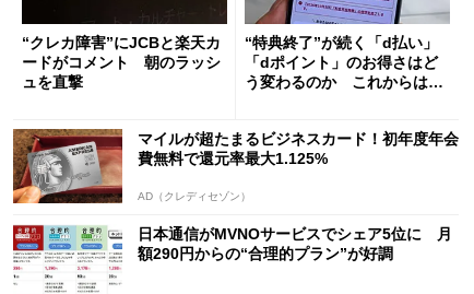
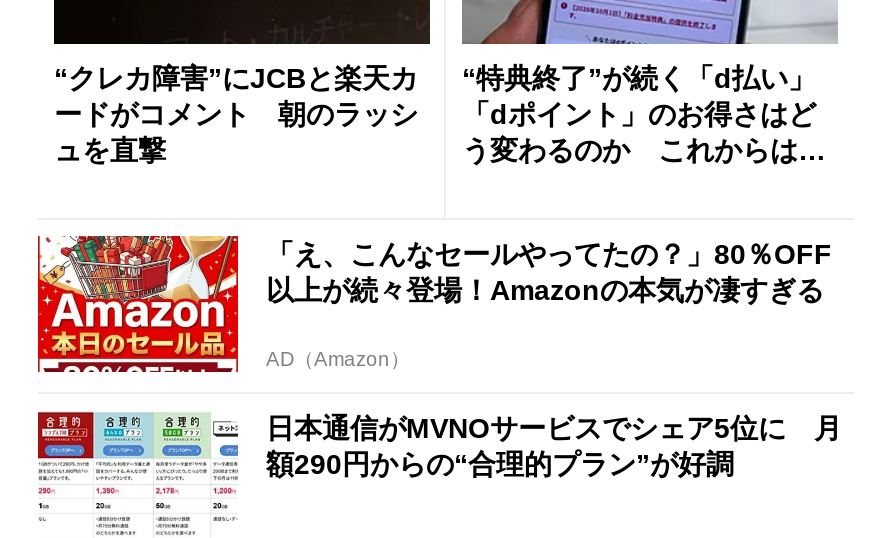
[12,128,459,204] [image] | マイルが超たまるビジネスカード！初年度年会 | 費無料で還元率最大1.125% -> [36,236,832,374] [image] | 「え、こんなセールやってたの？」80％OFF | 以上が続々登場！Amazonの本気が凄すぎる
[138,190,251,203] AD（クレディセゾン） -> [266,349,410,371] AD（Amazon）

